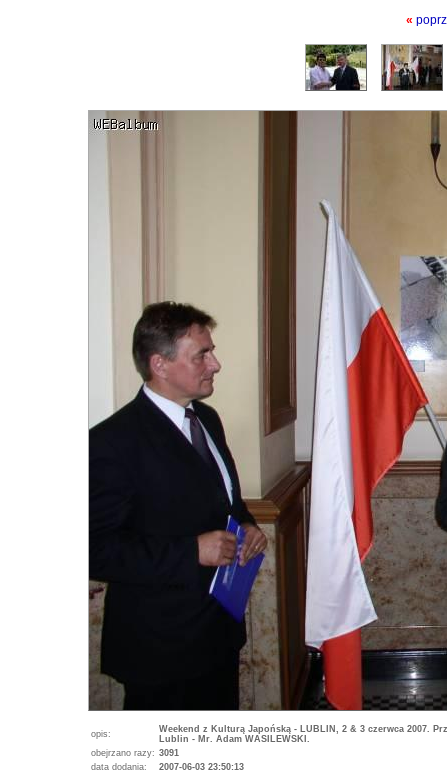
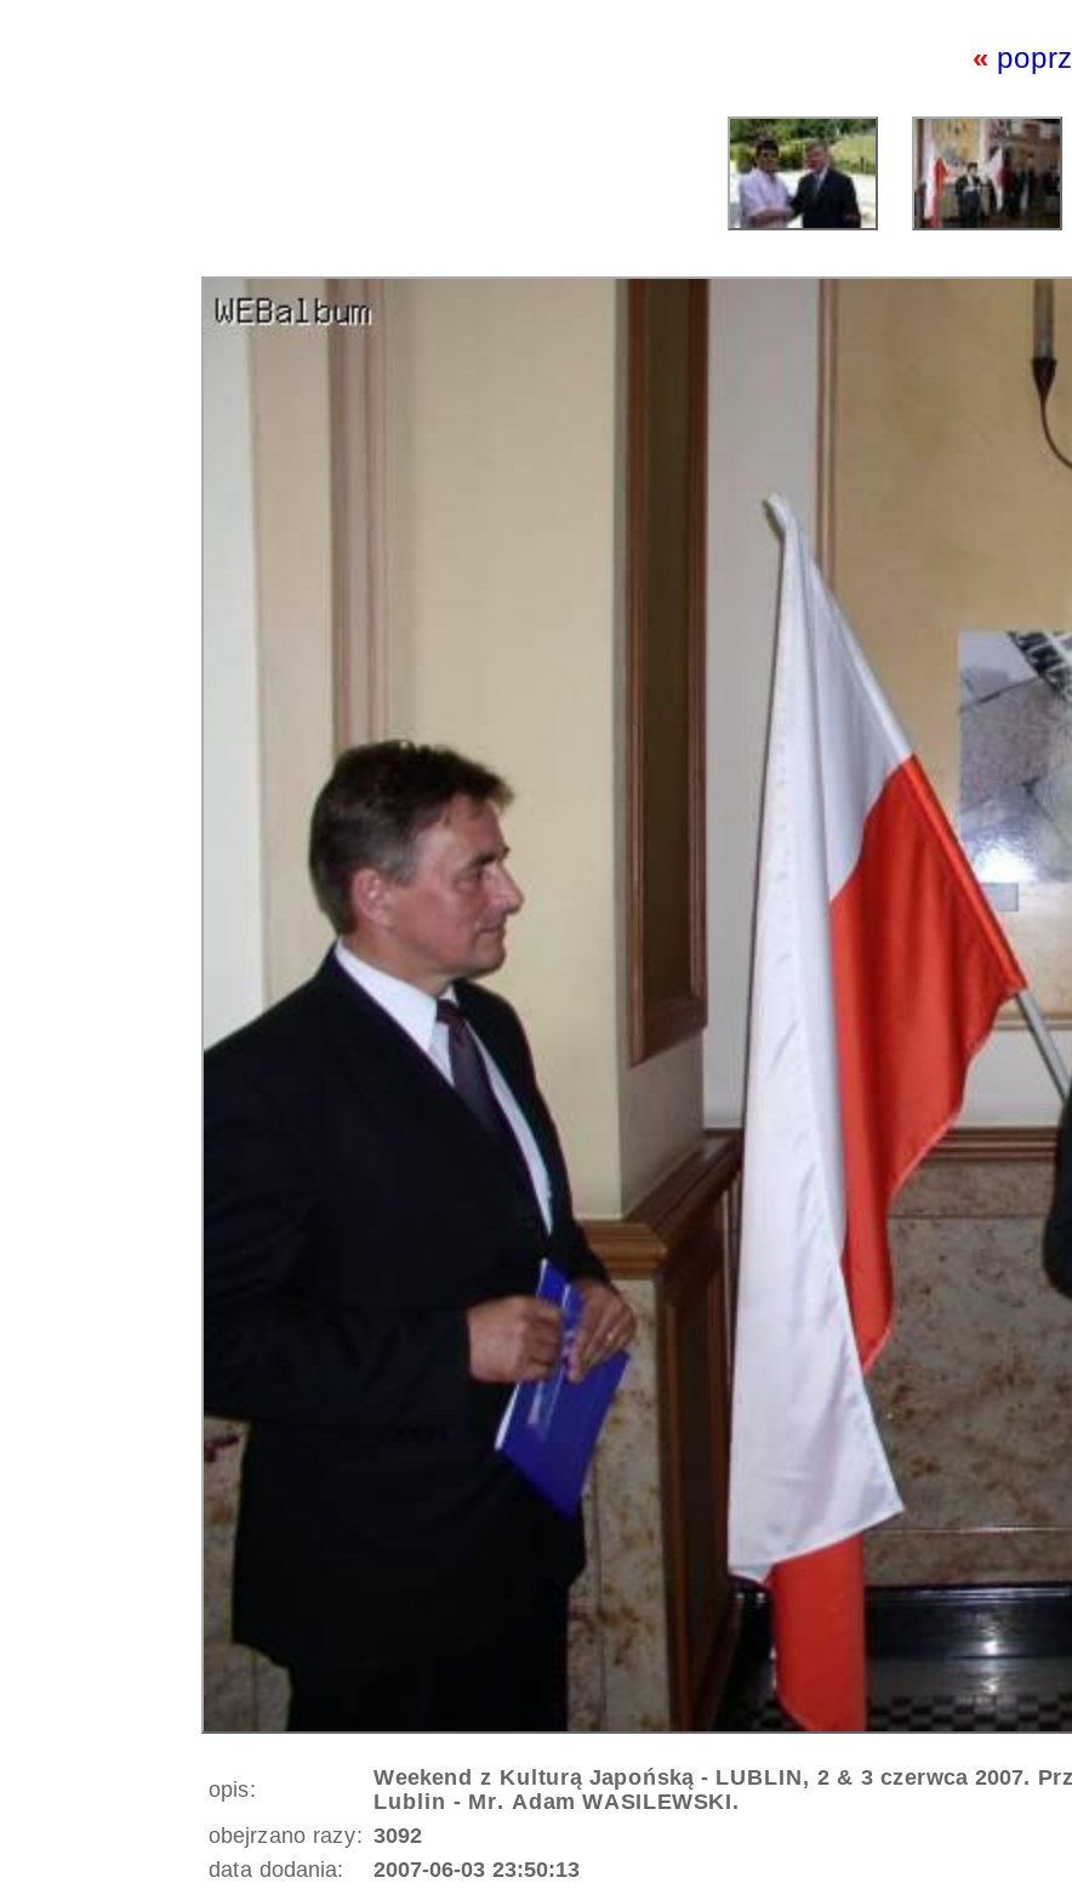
[91,748,179,758] obejrzano razy: 3091 -> [209,1824,422,1848] obejrzano razy: 3092

